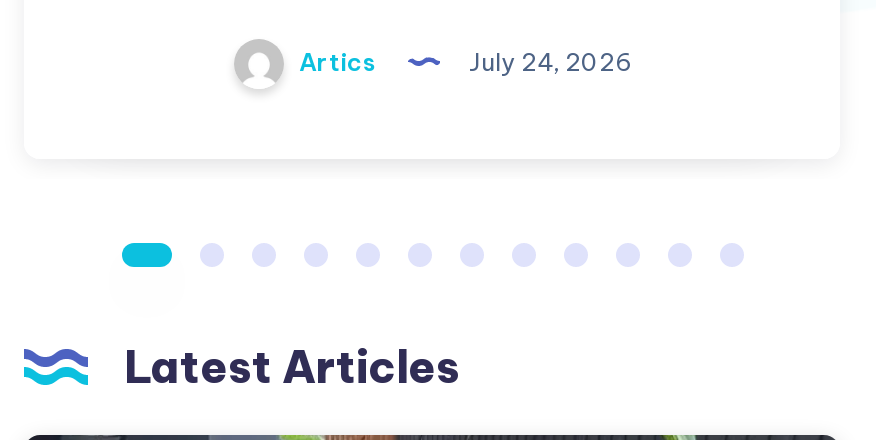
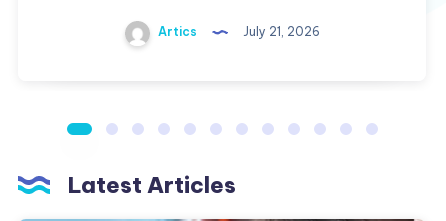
[463,47,631,77] July 24, 2026 -> [239,24,319,39] July 21, 2026

